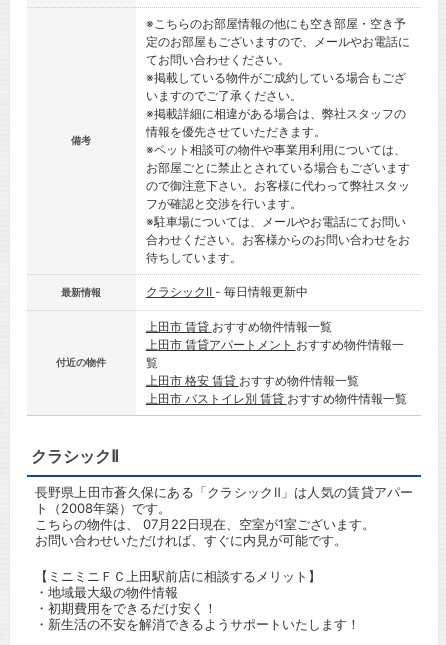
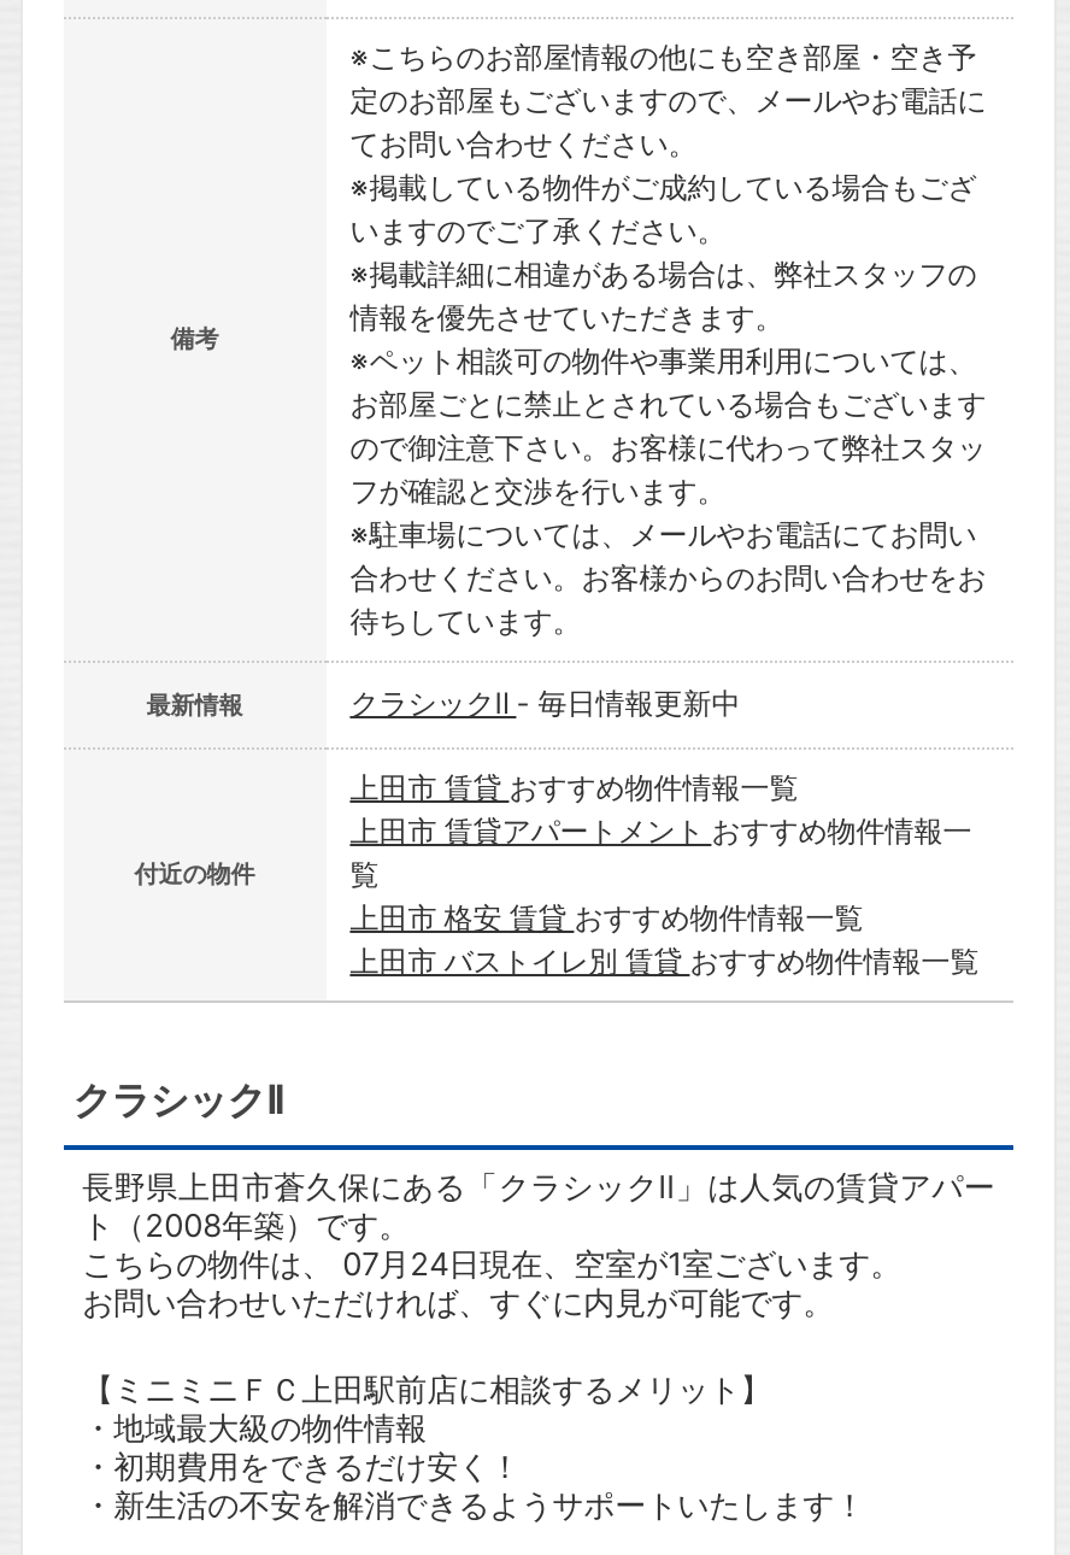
[35,516,375,532] こちらの物件は、 07月22日現在、空室が1室ございます。 -> [82,1244,902,1283] こちらの物件は、 07月24日現在、空室が1室ございます。

